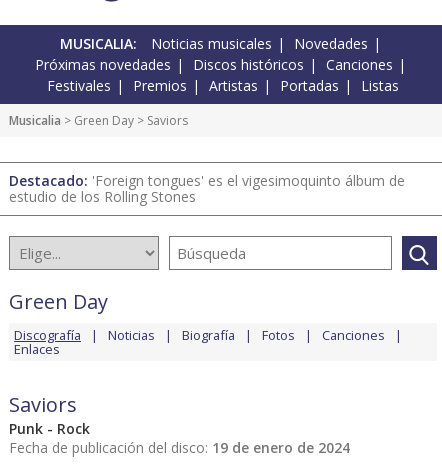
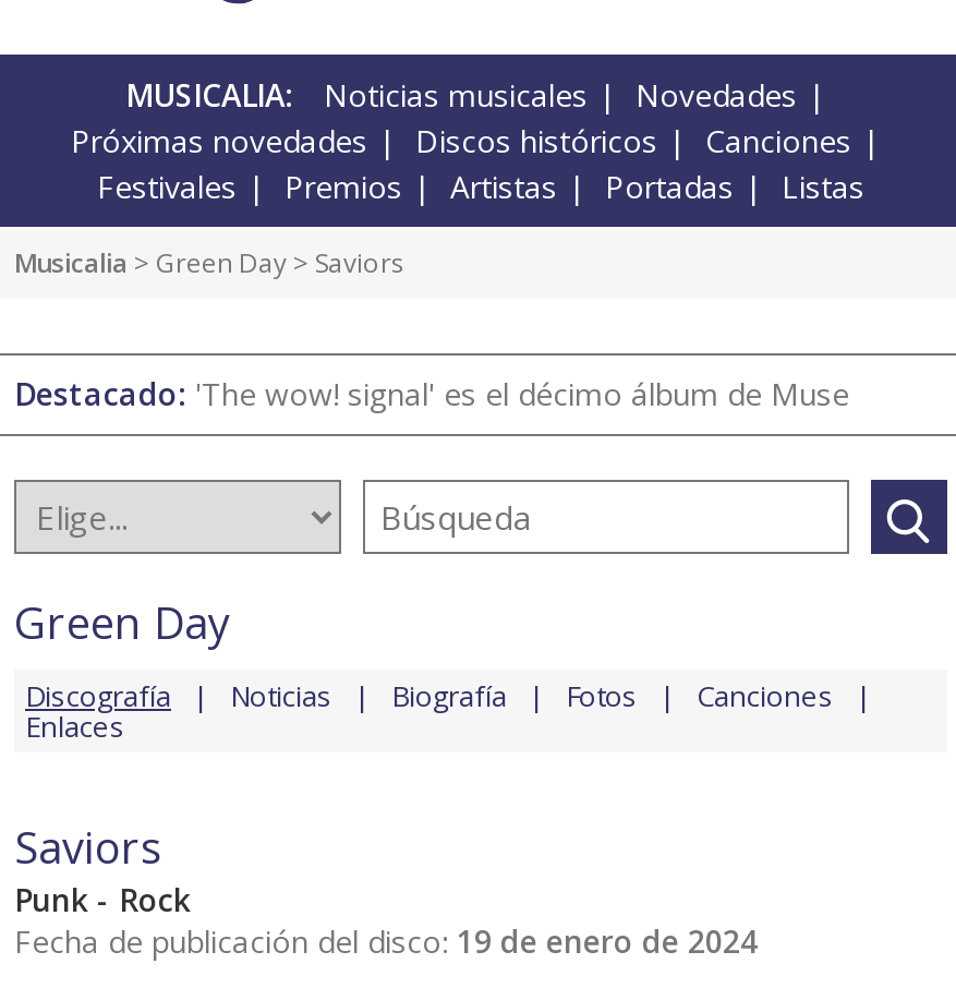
[9,171,405,206] Destacado: 'Foreign tongues' es el vigesimoquinto álbum de | estudio de los Rolling Stones -> [14,373,849,415] Destacado: 'The wow! signal' es el décimo álbum de Muse

